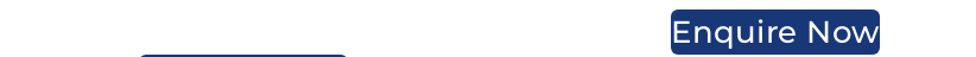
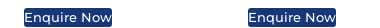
none -> [24,10,112,25] Enquire Now

